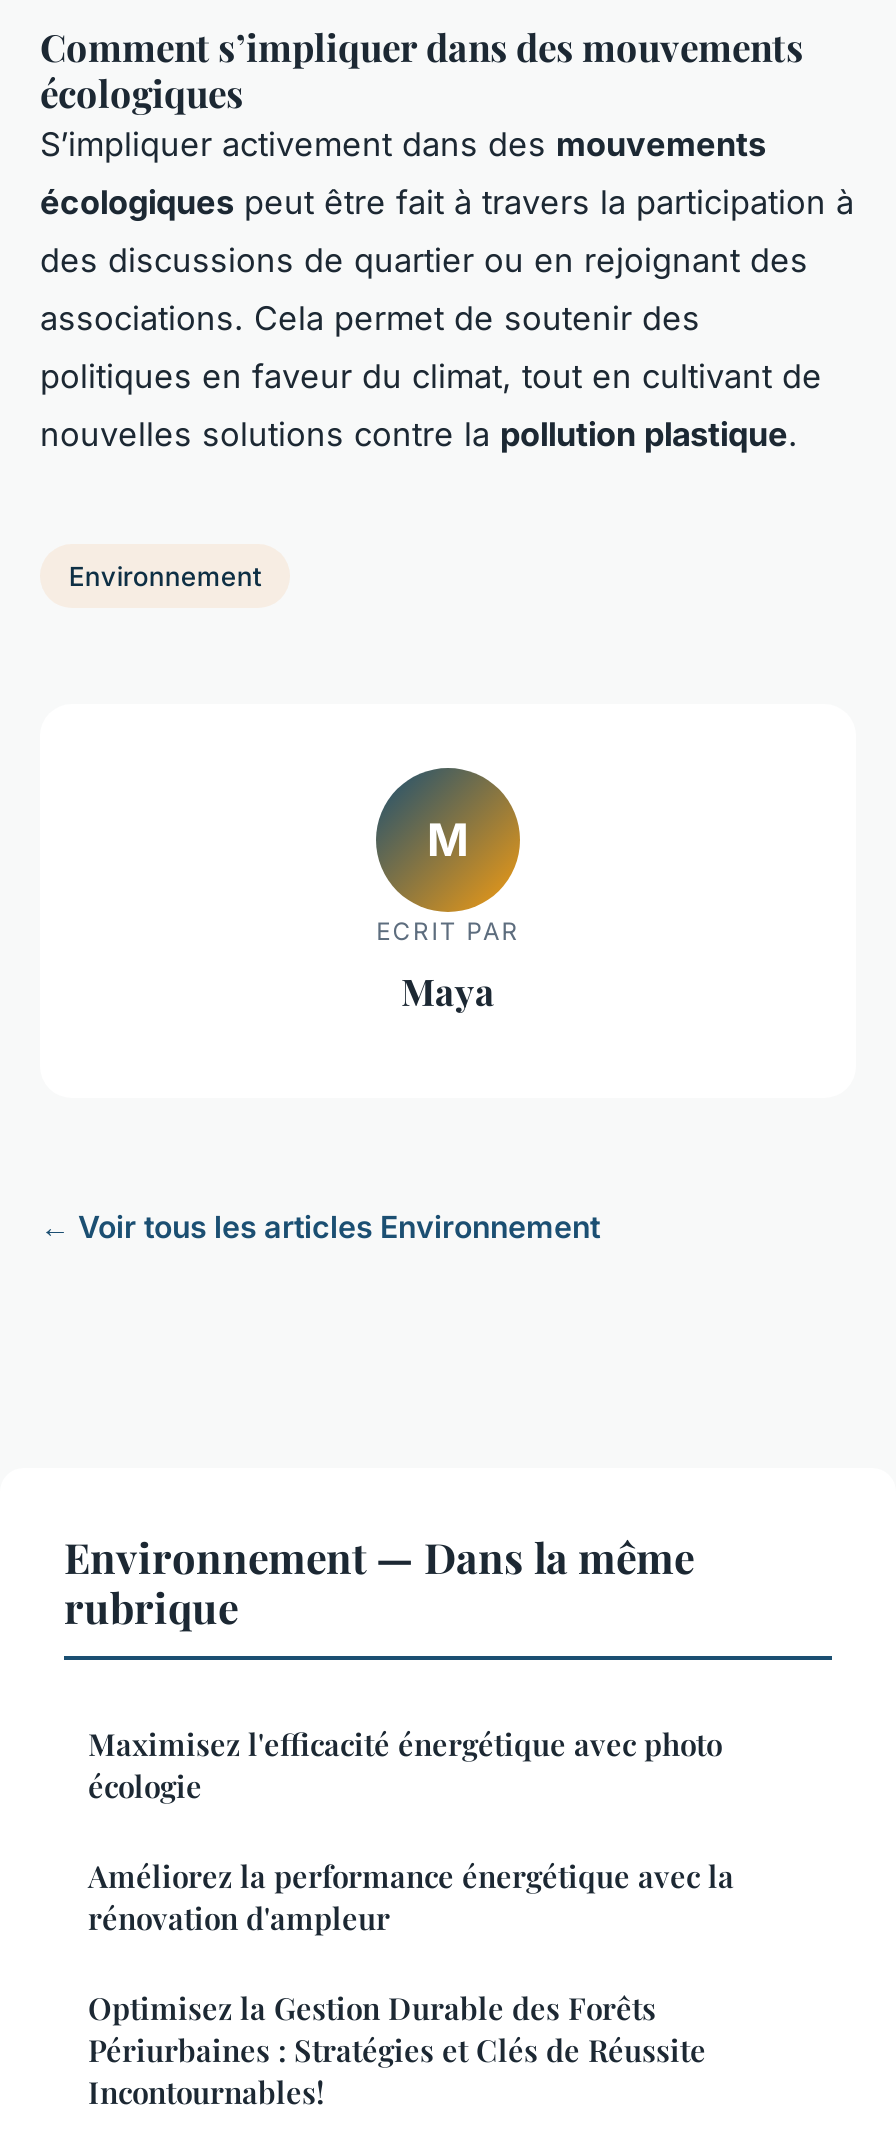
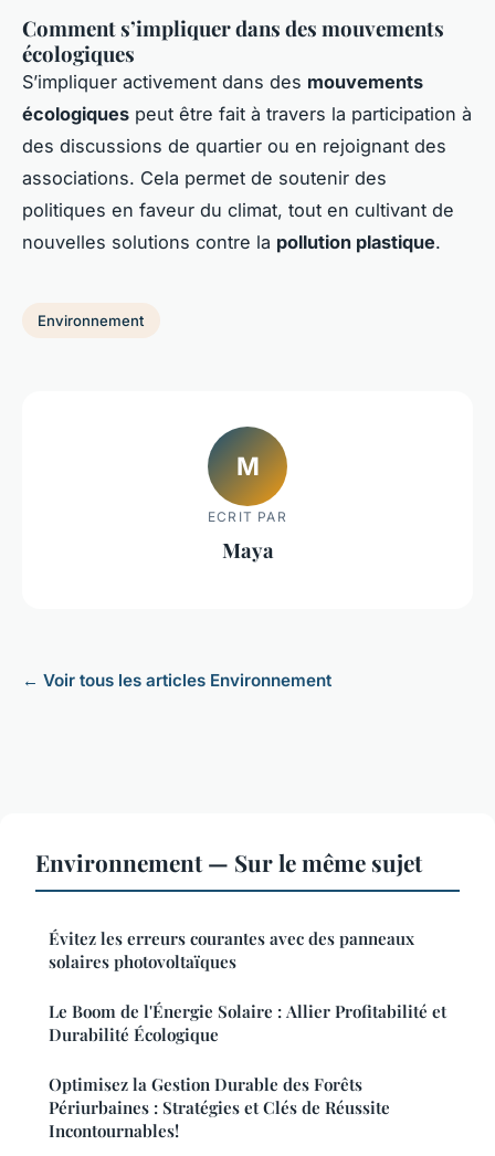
[64,1528,694,1634] Environnement — Dans la même | rubrique -> [35,847,422,877] Environnement — Sur le même sujet
[88,1724,722,1806] Maximisez l'efficacité énergétique avec photo | écologie -> [49,927,414,973] Évitez les erreurs courantes avec des panneaux | solaires photovoltaïques
[88,1856,734,1938] Améliorez la performance énergétique avec la | rénovation d'ampleur -> [49,1000,446,1045] Le Boom de l'Énergie Solaire : Allier Profitabilité et | Durabilité Écologique

